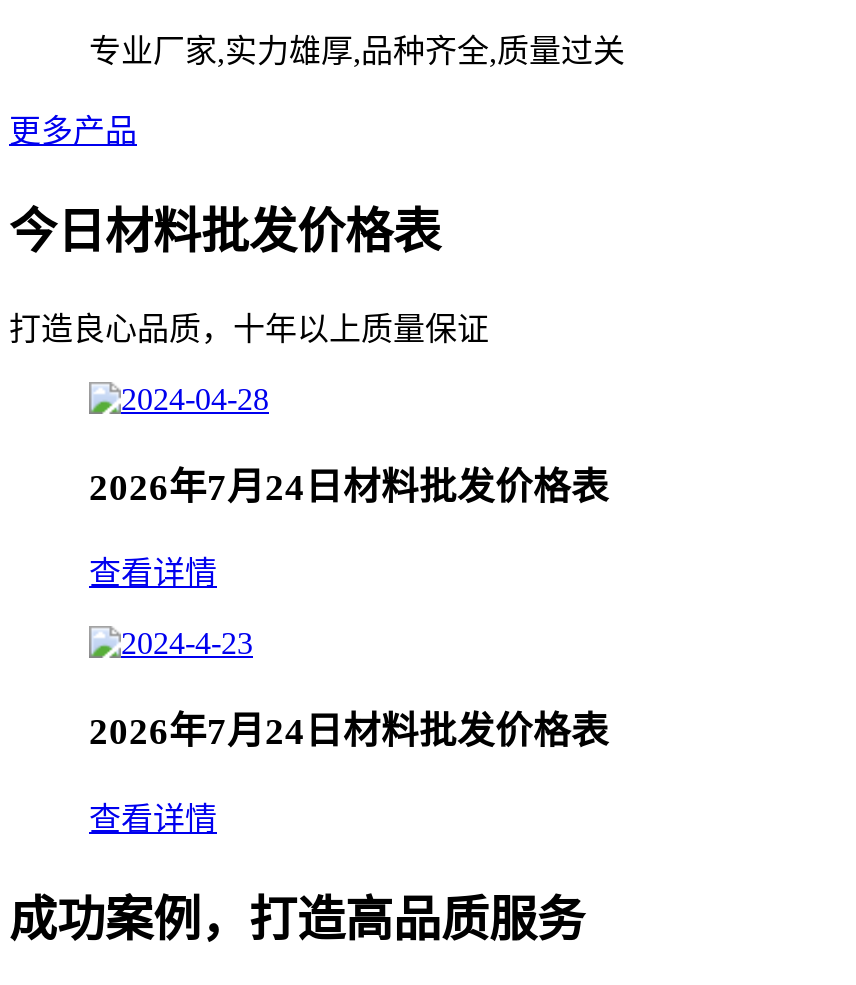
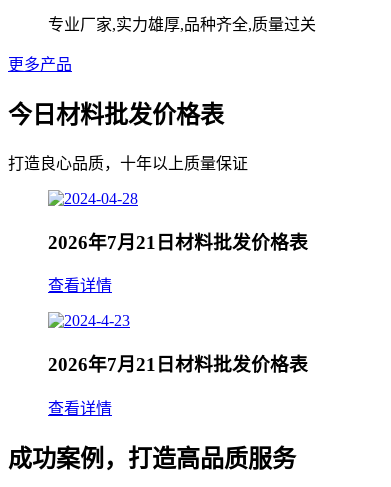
[89,465,609,507] 2026年7月24日材料批发价格表 -> [48,232,308,253] 2026年7月21日材料批发价格表
[89,710,609,752] 2026年7月24日材料批发价格表 -> [48,354,308,375] 2026年7月21日材料批发价格表

